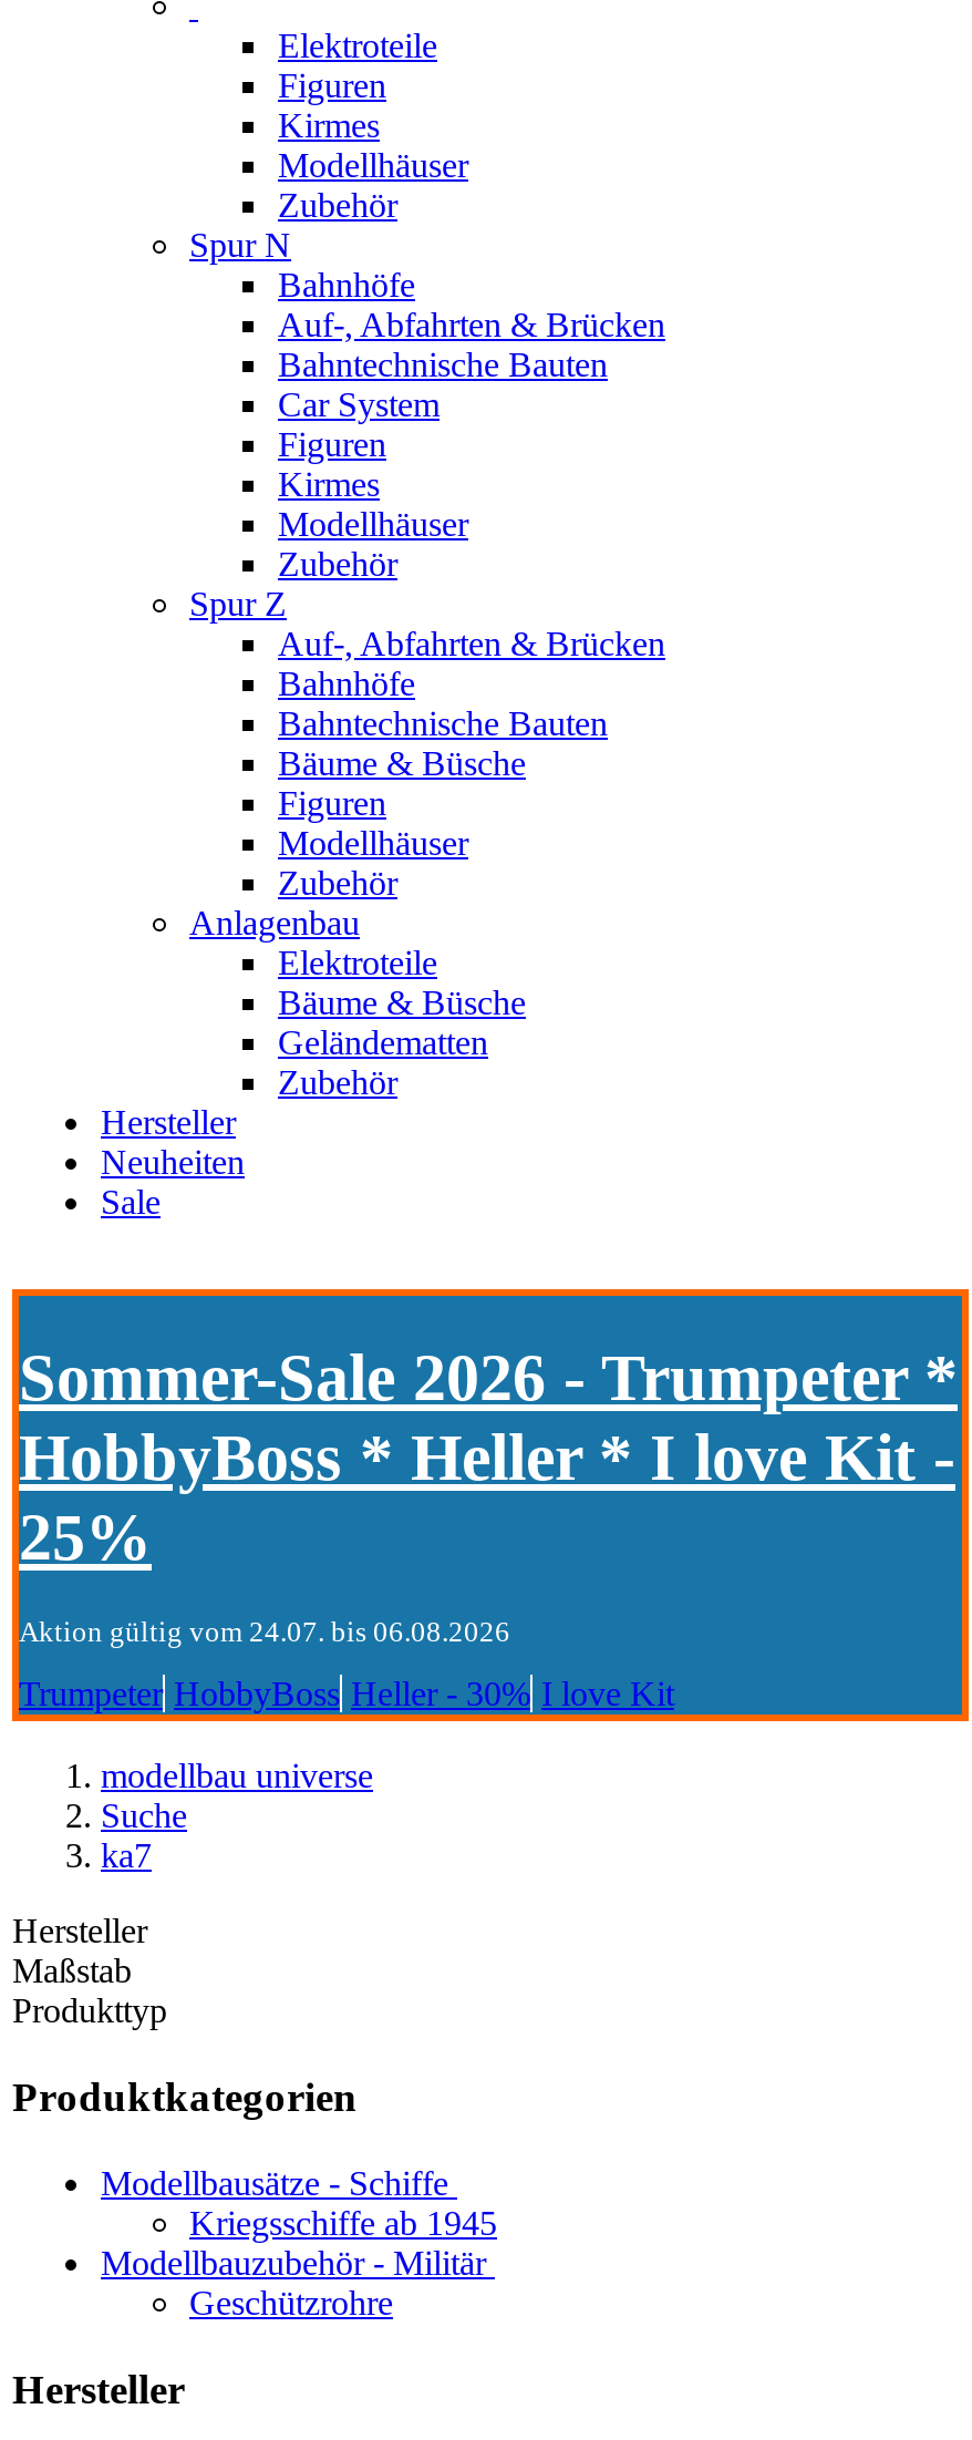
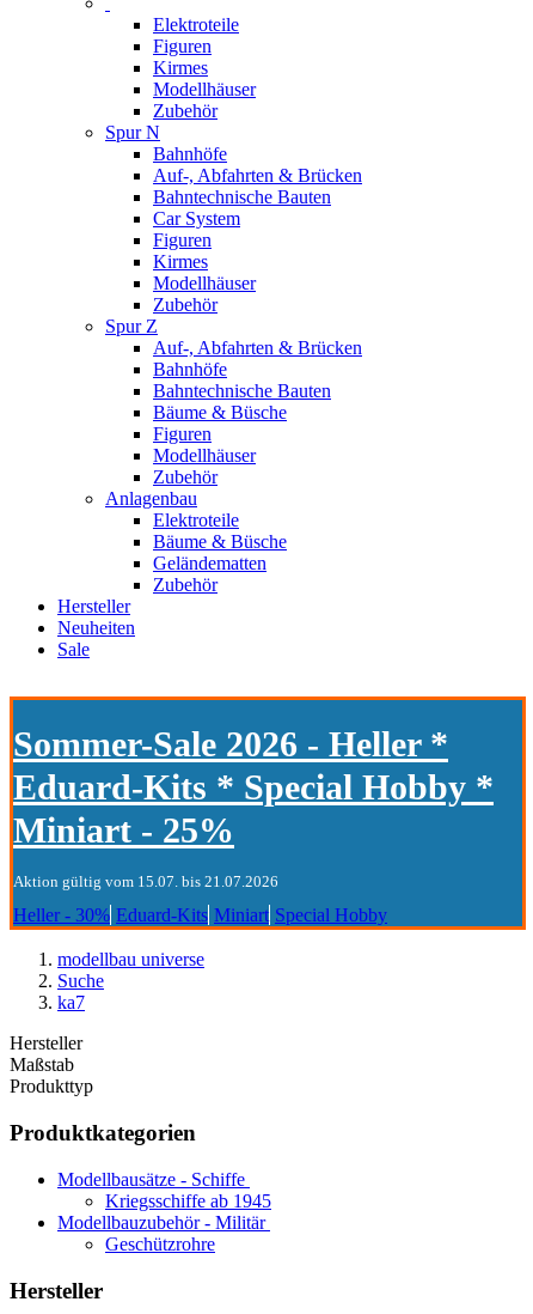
[19,1340,958,1572] Sommer-Sale 2026 - Trumpeter * | HobbyBoss * Heller * I love Kit - | 25% -> [13,724,494,849] Sommer-Sale 2026 - Heller * | Eduard-Kits * Special Hobby * | Miniart - 25%
[19,1616,510,1649] Aktion gültig vom 24.07. bis 06.08.2026 -> [13,873,278,891] Aktion gültig vom 15.07. bis 21.07.2026
[19,1676,674,1713] Trumpeter HobbyBoss Heller - 30% I love Kit -> [13,905,387,926] Heller - 30% Eduard-Kits Miniart Special Hobby

